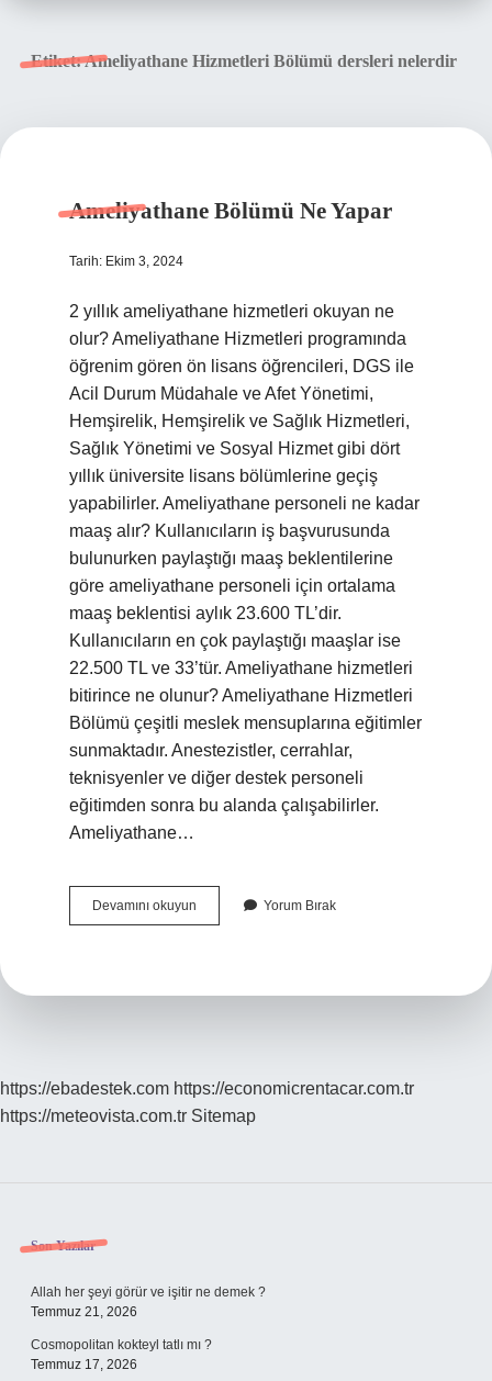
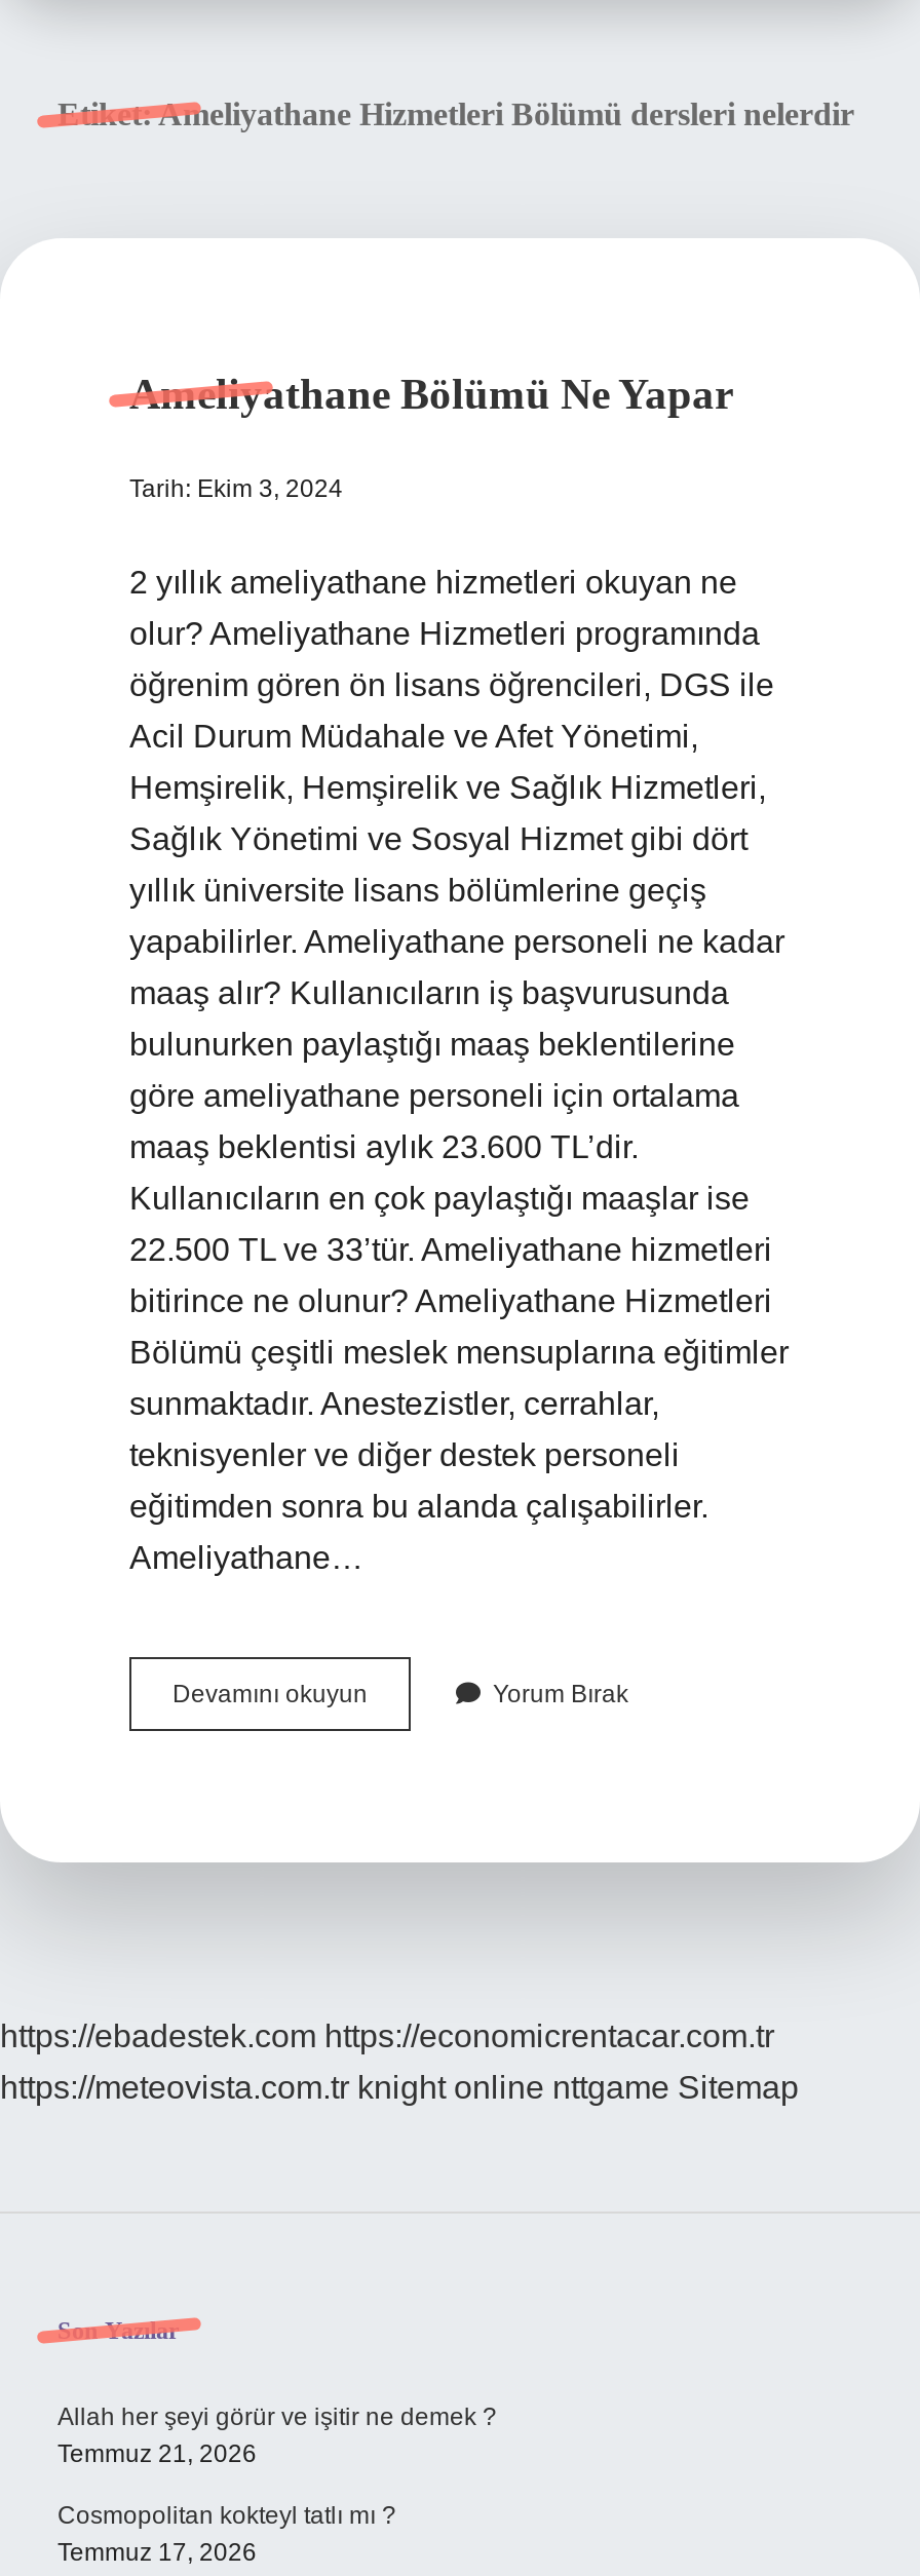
[0,1107,256,1125] https://meteovista.com.tr Sitemap -> [0,2070,799,2105] https://meteovista.com.tr knight online nttgame Sitemap

